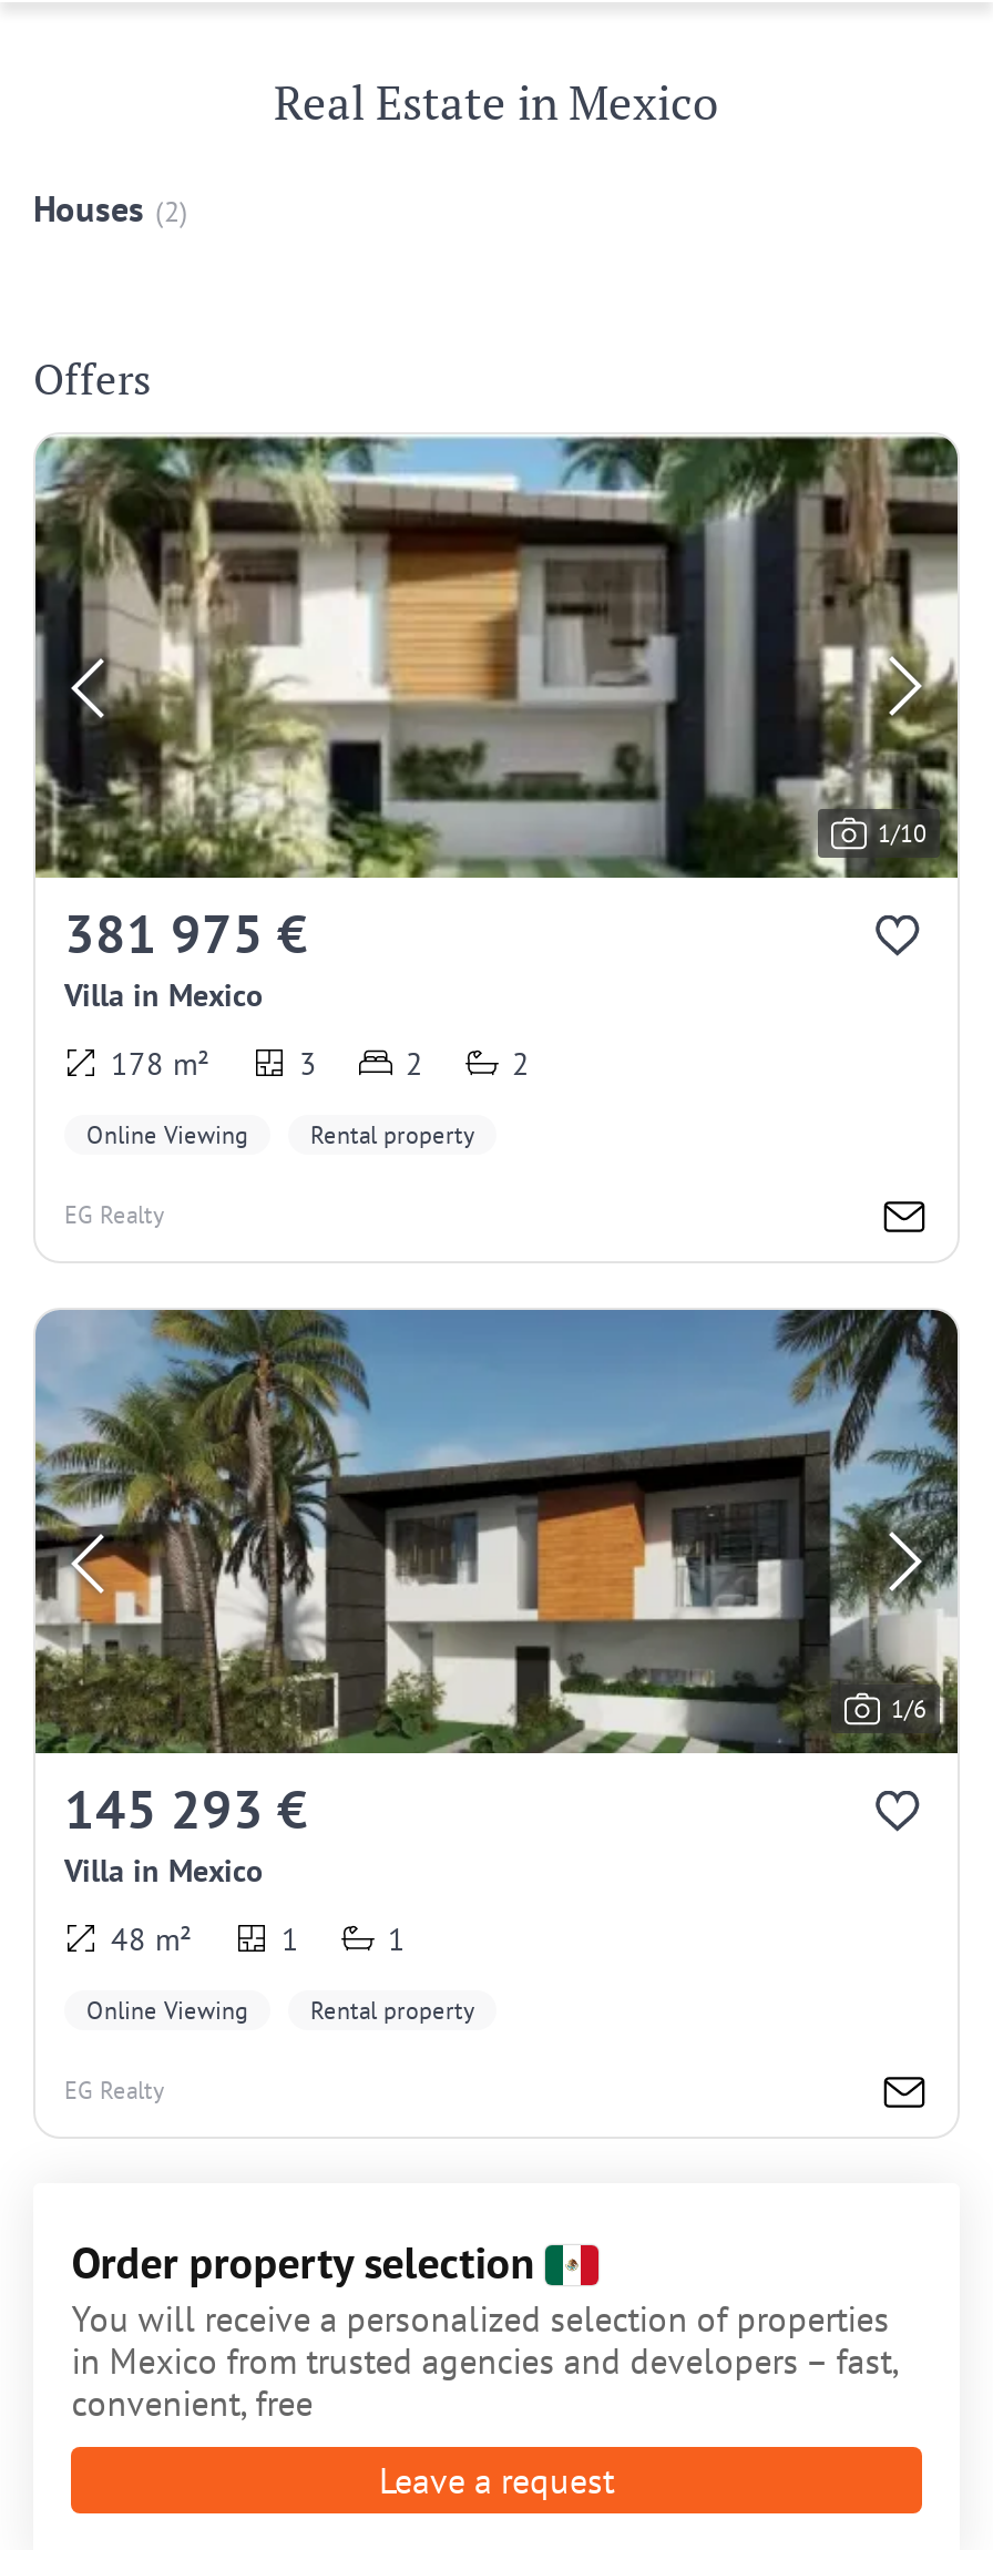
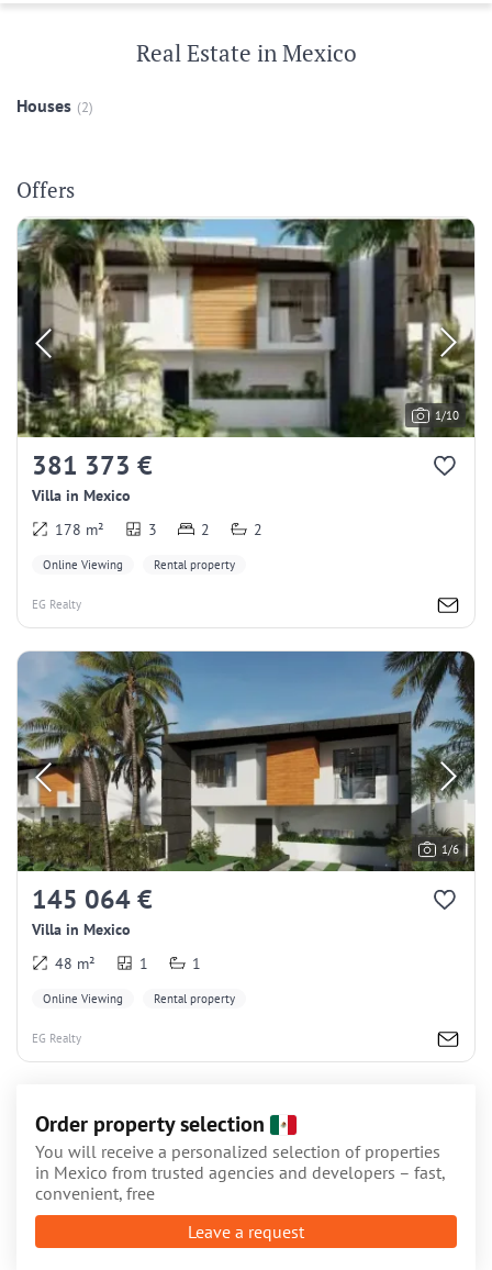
[64,900,308,969] 381 975 € -> [32,448,153,482] 381 373 €
[64,1775,308,1844] 145 293 € -> [32,882,153,916] 145 064 €

